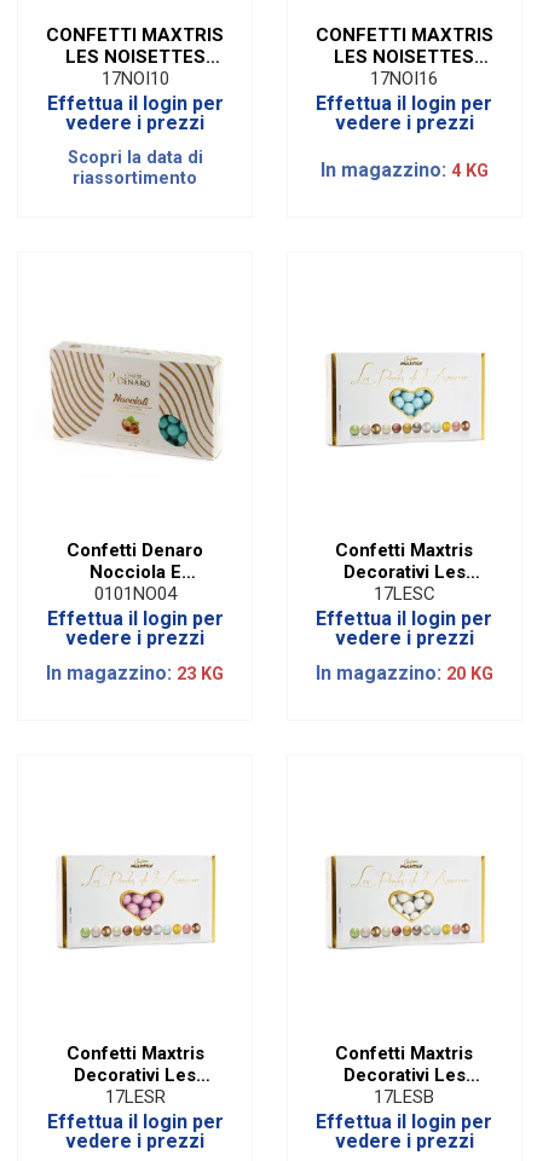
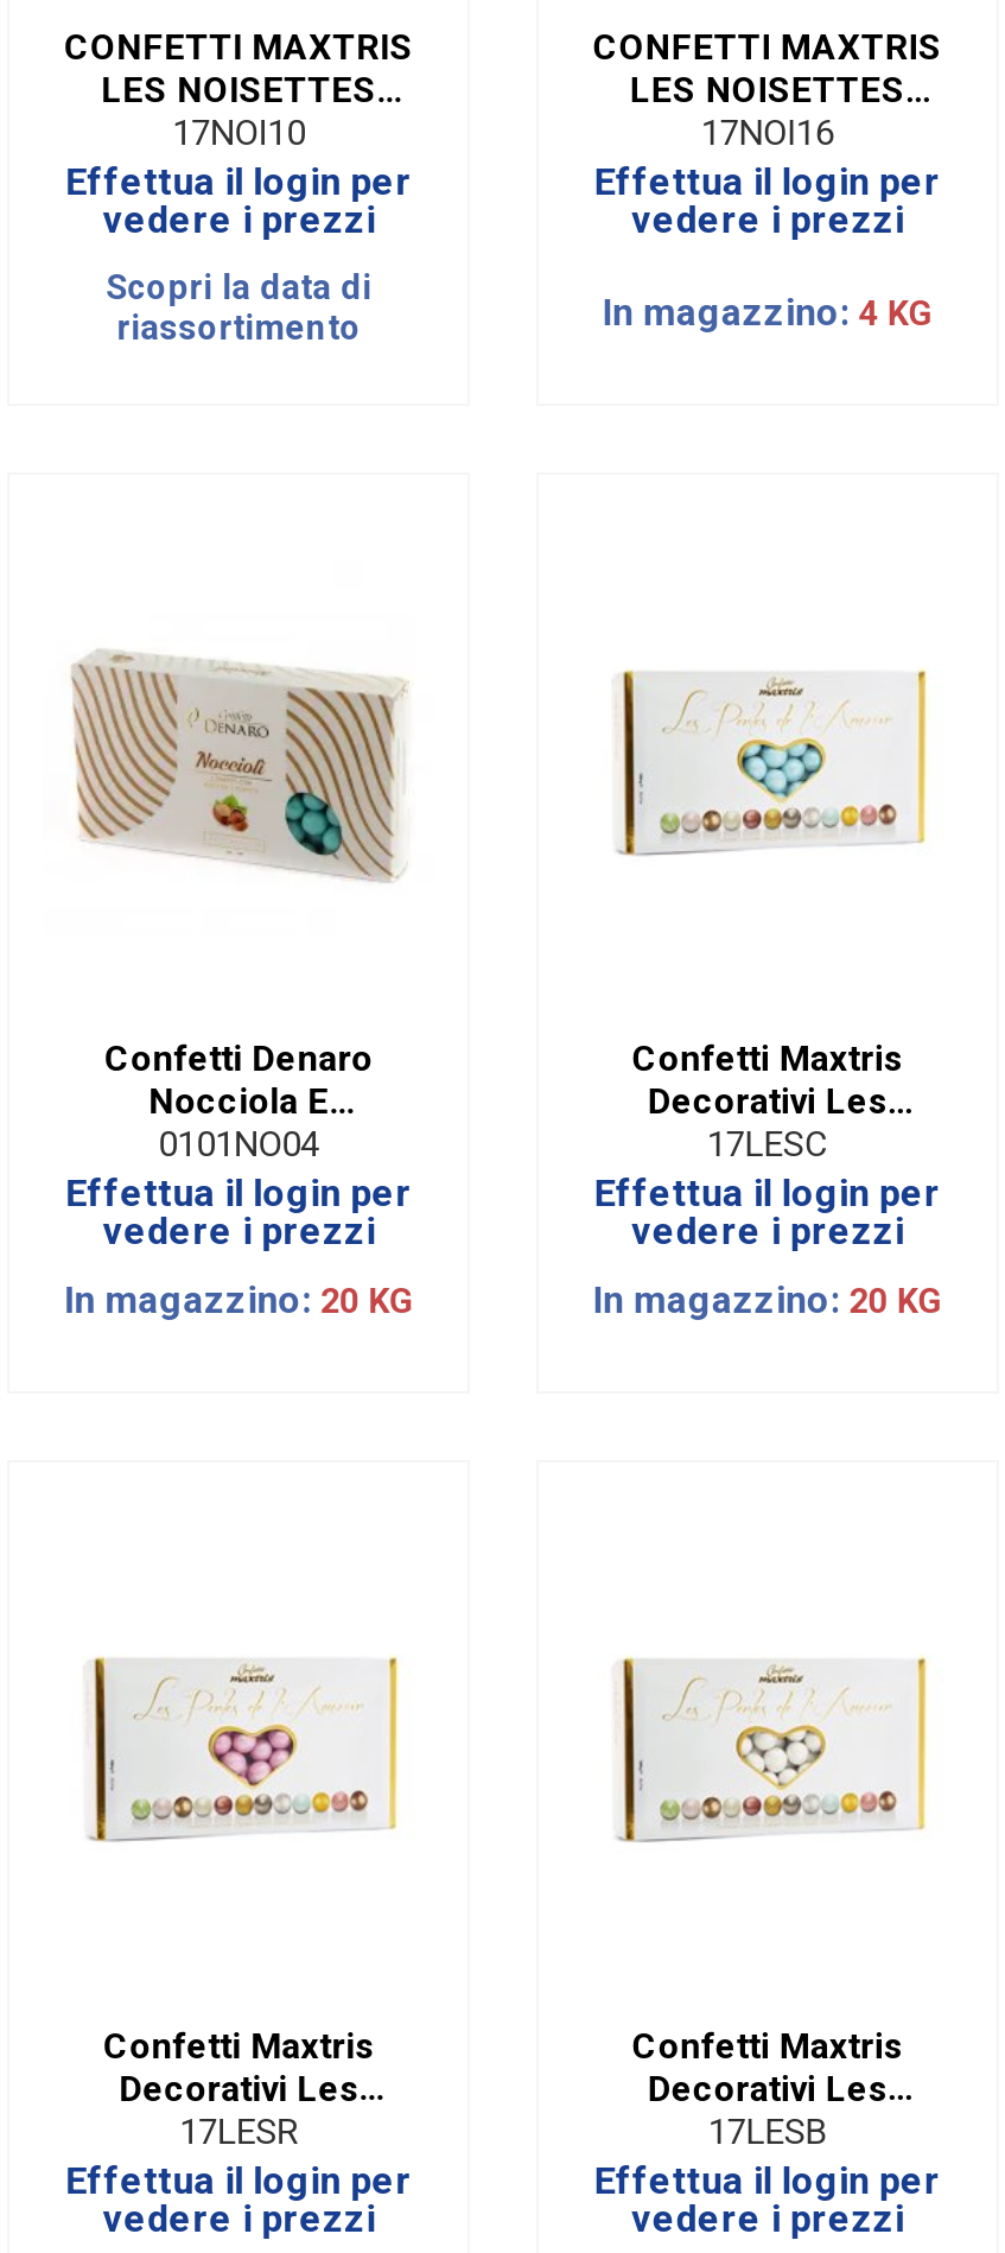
[46,662,224,685] In magazzino: 23 KG -> [64,1277,413,1322] In magazzino: 20 KG

